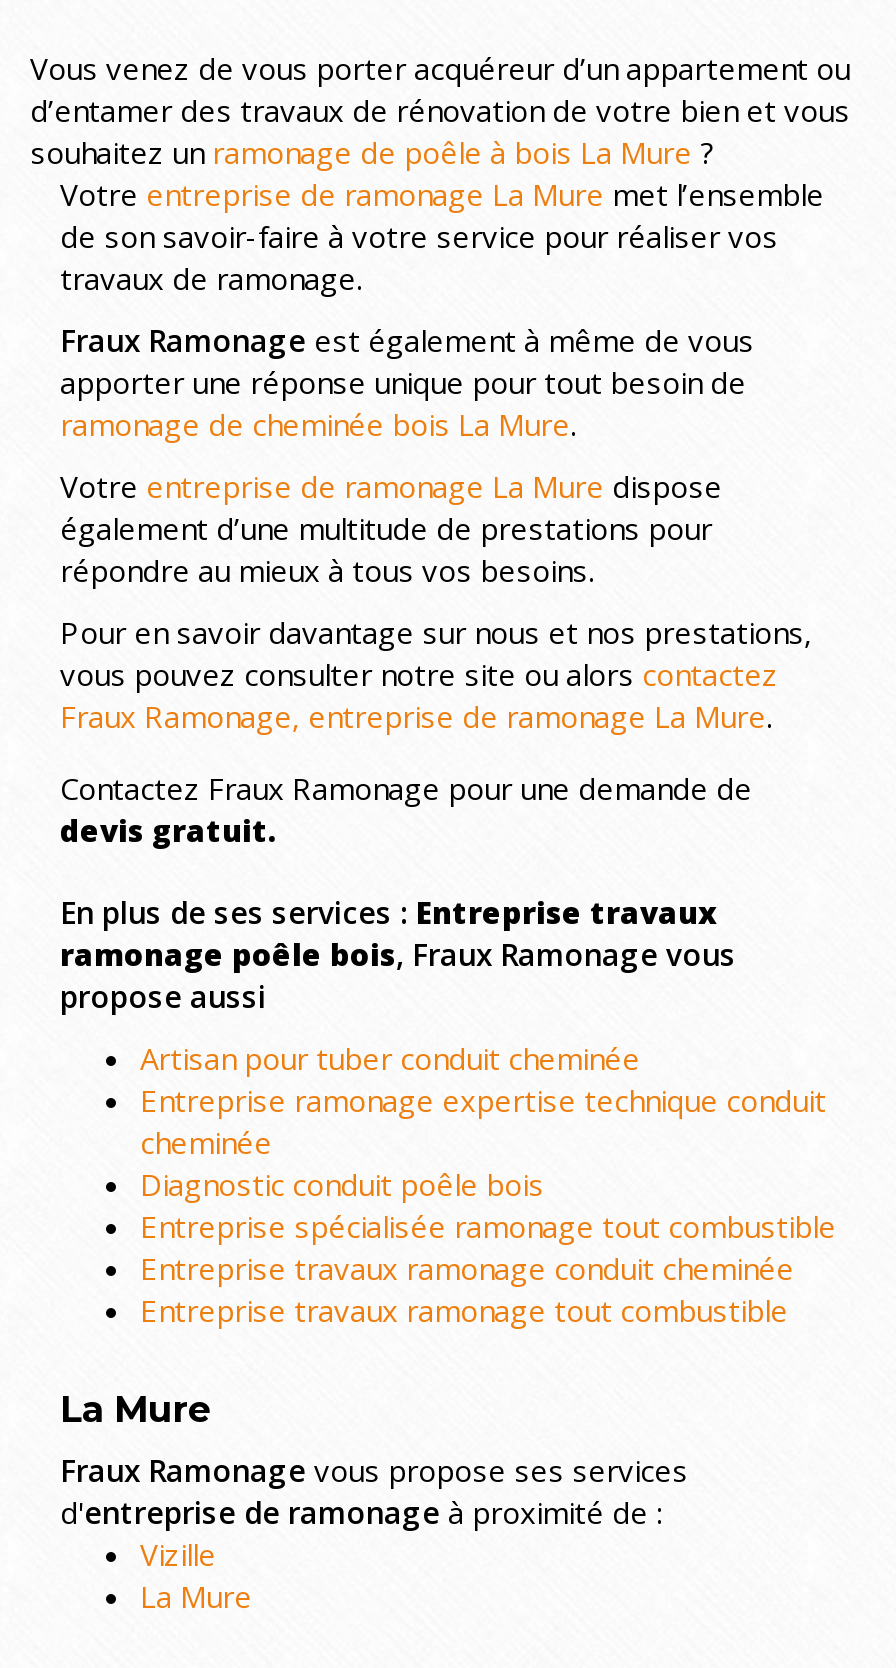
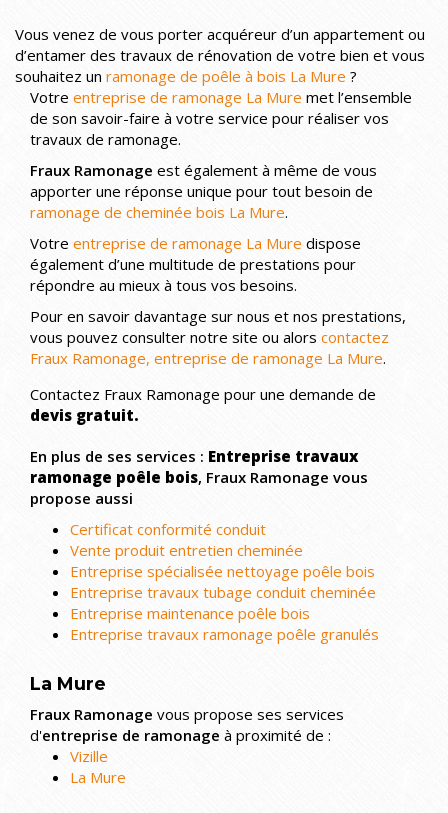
[140,1038,836,1330] Artisan pour tuber conduit cheminée | Entreprise ramonage expertise technique conduit | cheminée | Diagnostic conduit poêle bois | Entreprise spécialisée ramonage tout combustible | Entreprise travaux ramonage conduit cheminée | Entreprise travaux ramonage tout combustible -> [70,519,379,644] Certificat conformité conduit | Vente produit entretien cheminée | Entreprise spécialisée nettoyage poêle bois | Entreprise travaux tubage conduit cheminée | Entreprise maintenance poêle bois | Entreprise travaux ramonage poêle granulés

